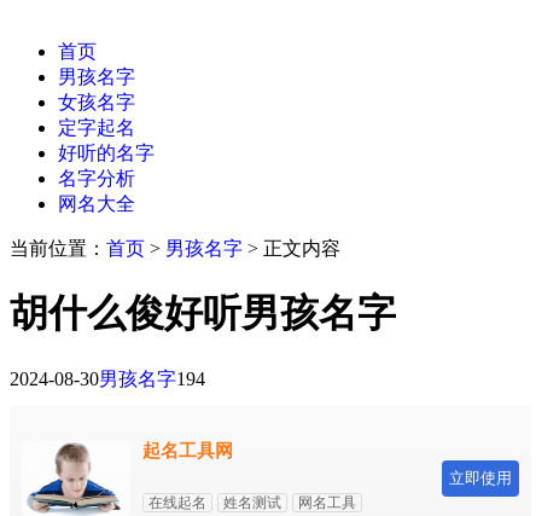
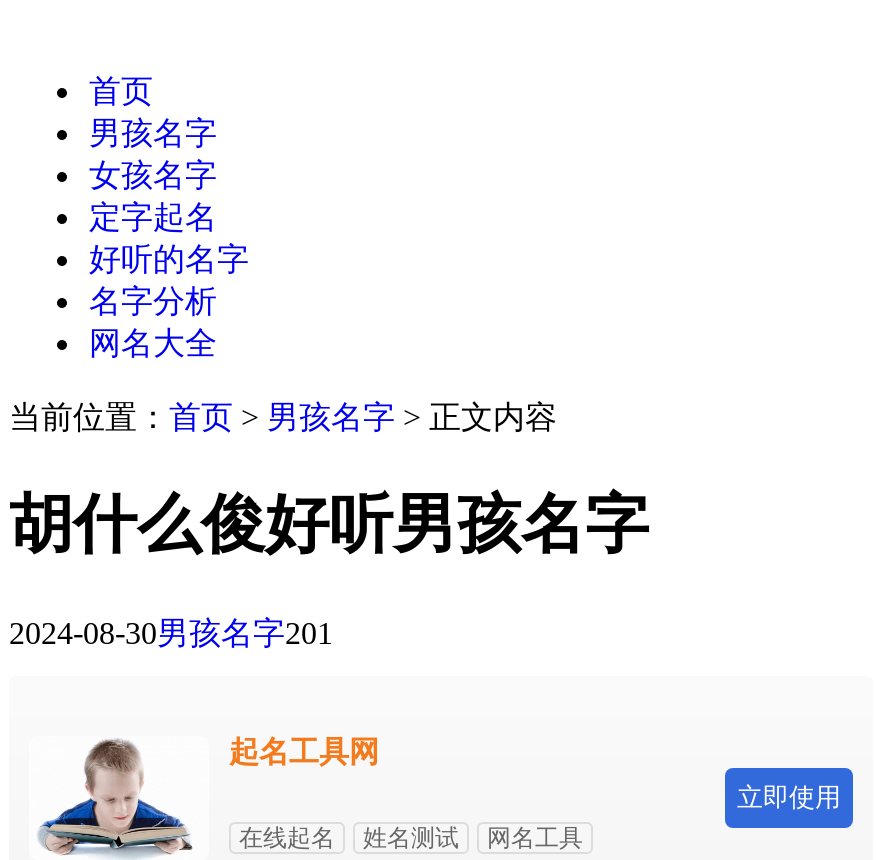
[10,368,205,389] 2024-08-30男孩名字194 -> [9,616,333,650] 2024-08-30男孩名字201

